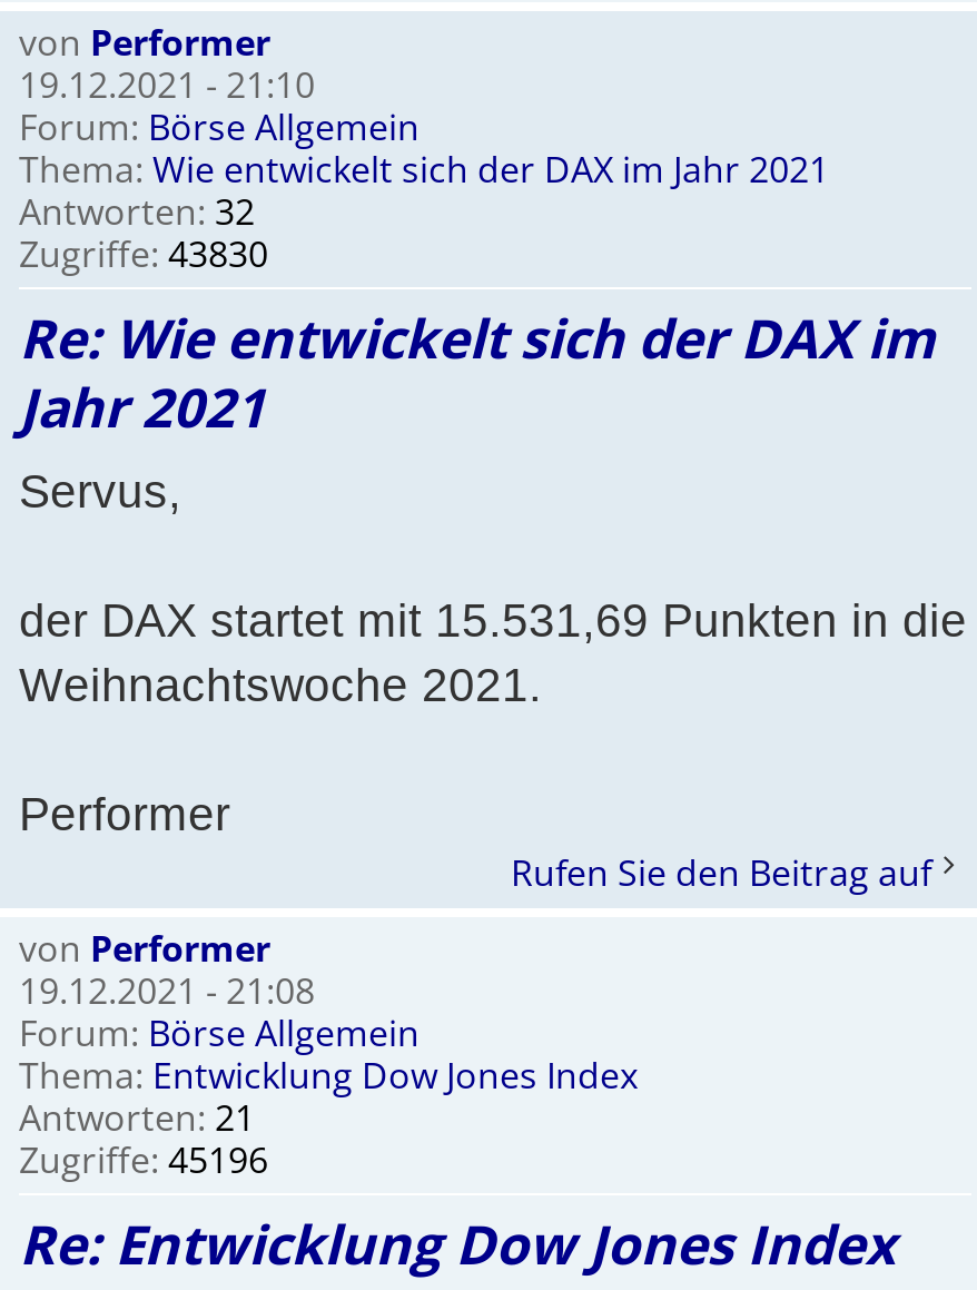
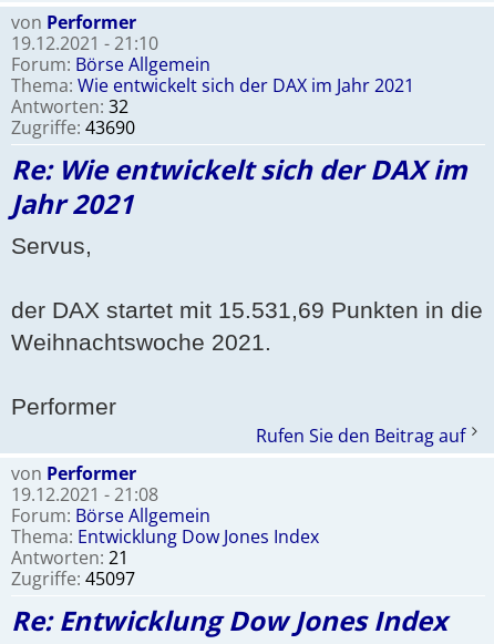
[19,229,268,278] Zugriffe: 43830 -> [11,115,135,140] Zugriffe: 43690
[19,1136,268,1184] Zugriffe: 45196 -> [11,567,135,591] Zugriffe: 45097

